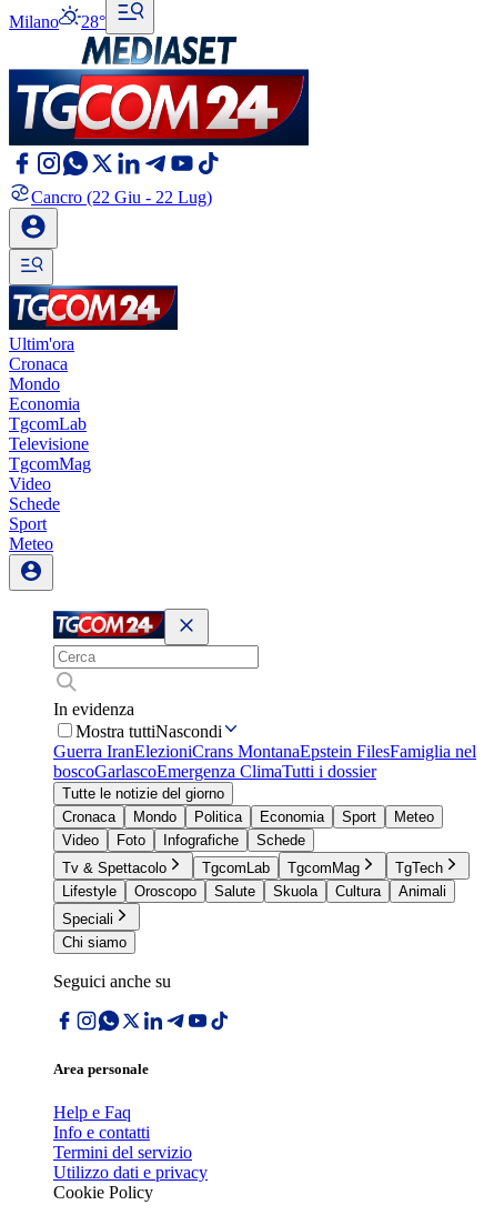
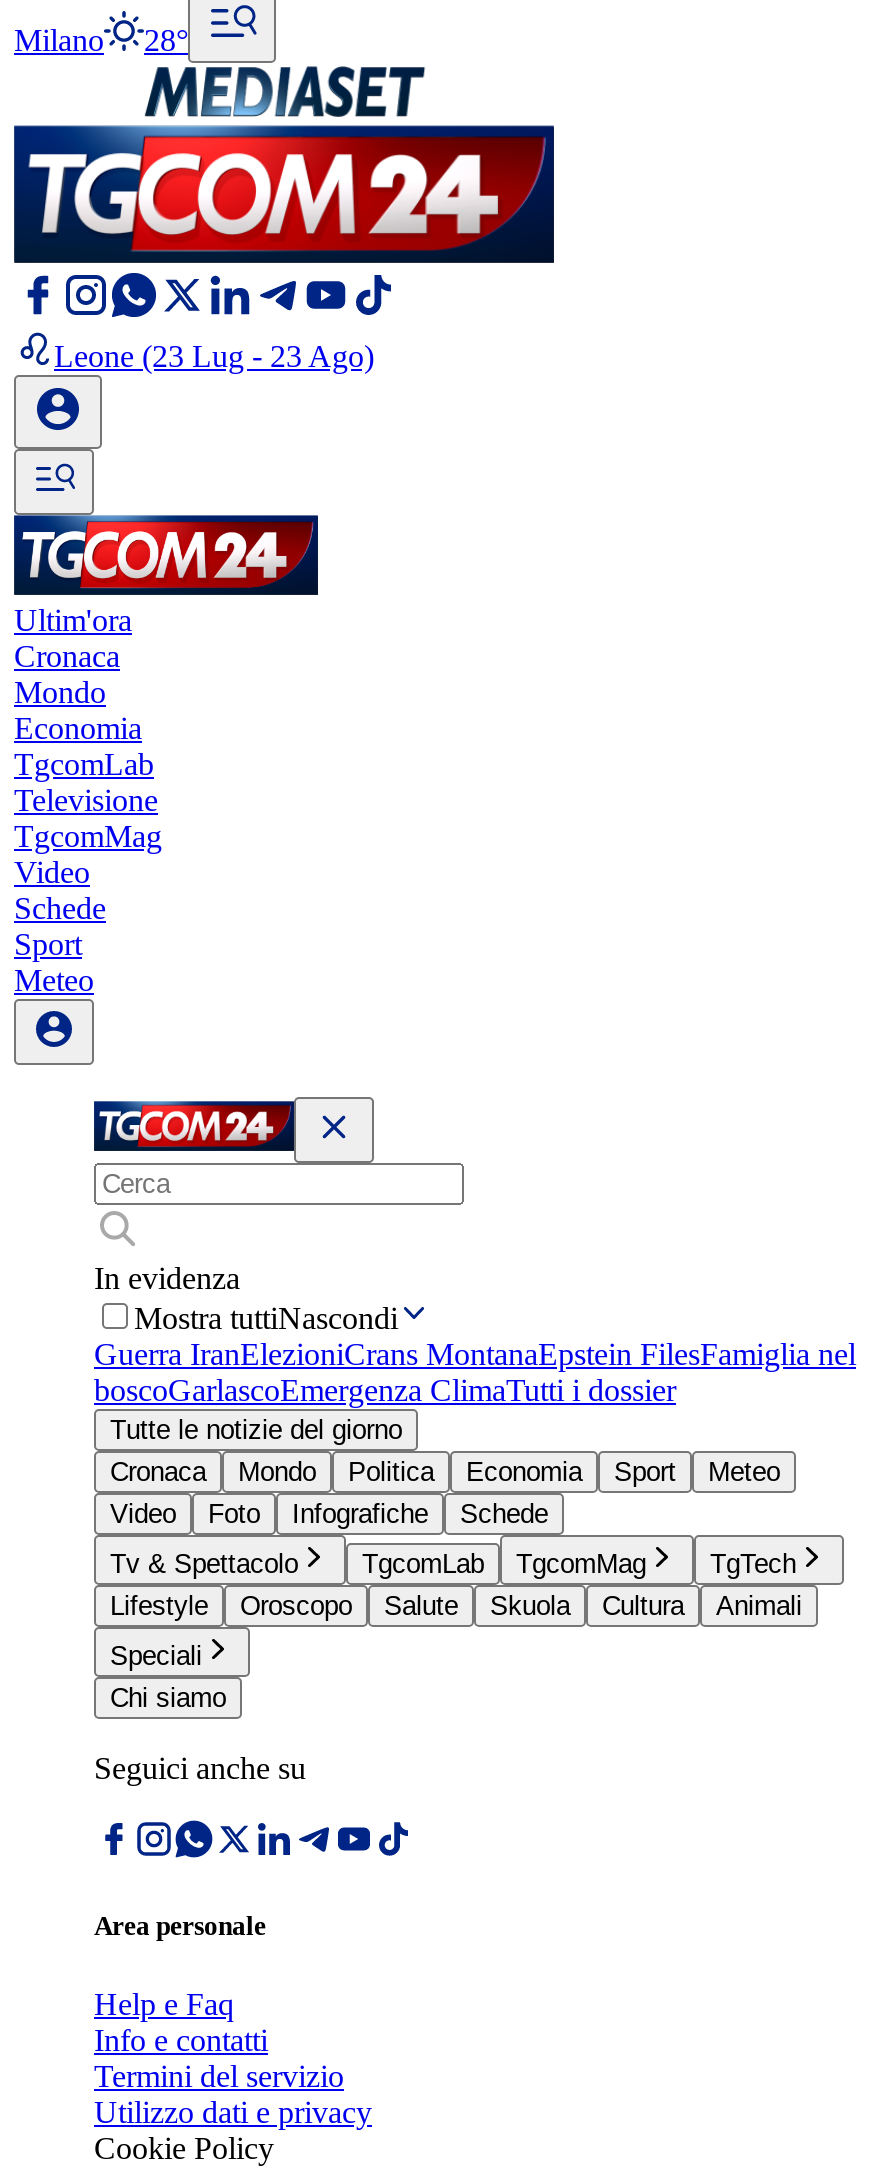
[31,188,212,207] Cancro (22 Giu - 22 Lug) -> [54,339,374,373] Leone (23 Lug - 23 Ago)

